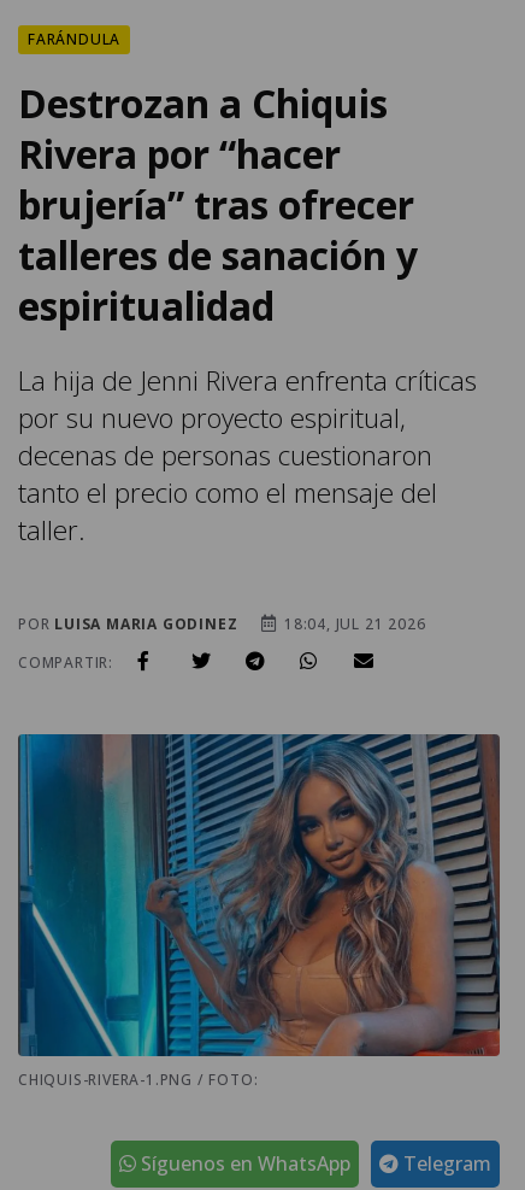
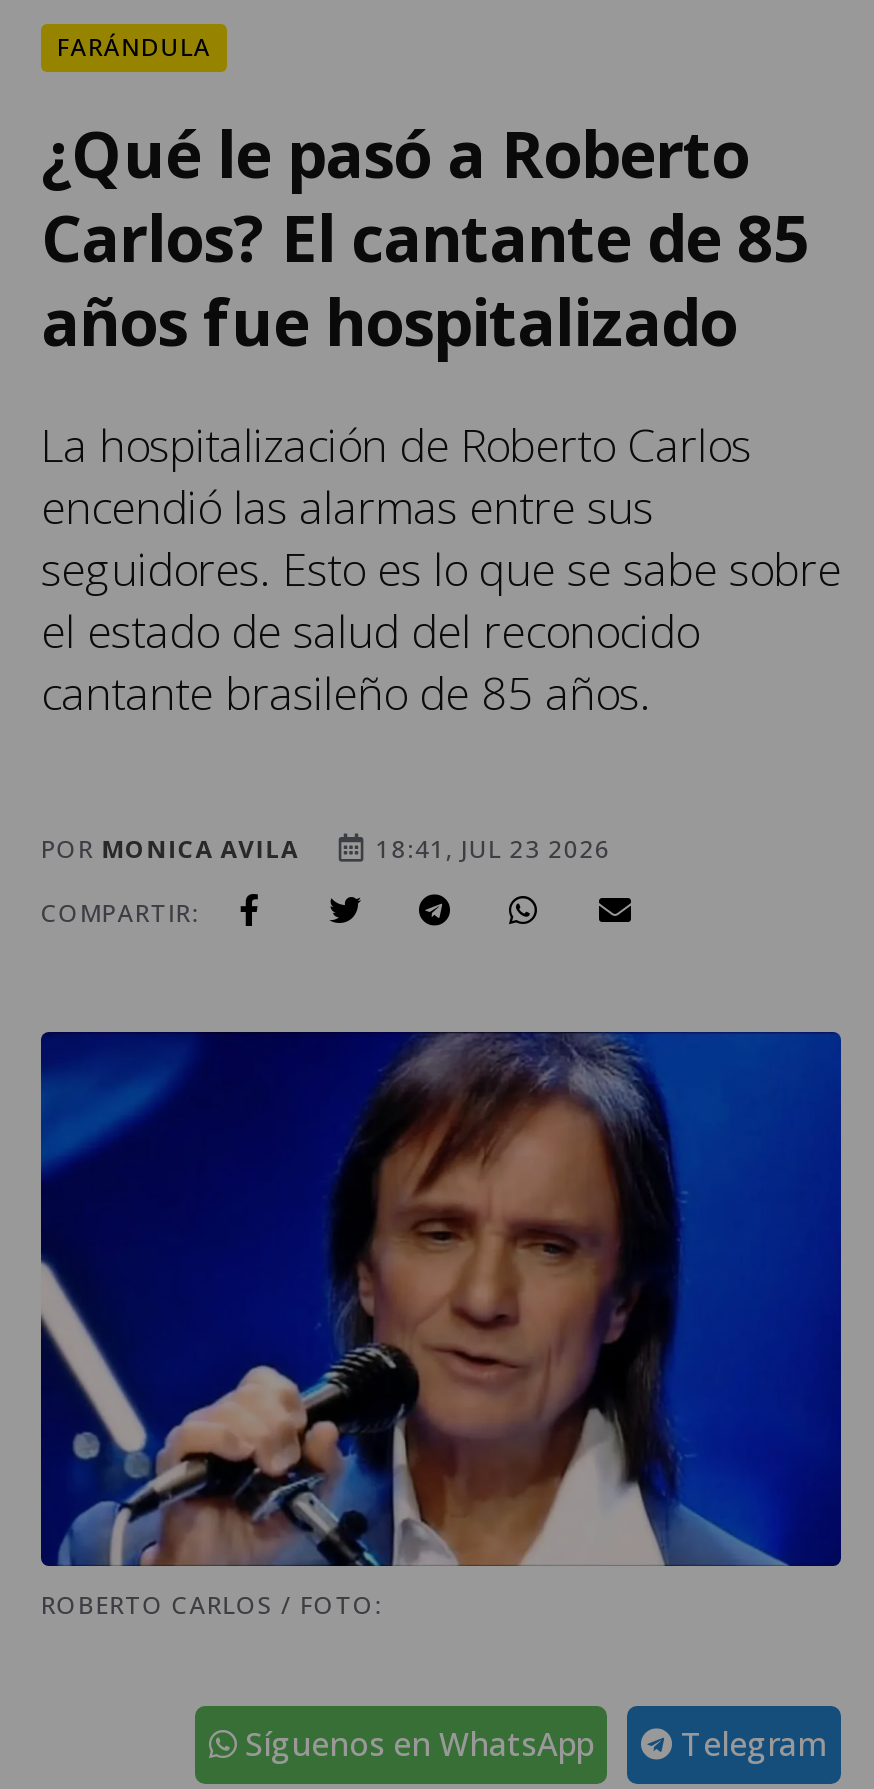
[18,78,418,332] Destrozan a Chiquis | Rivera por “hacer | brujería” tras ofrecer | talleres de sanación y | espiritualidad -> [41,111,809,365] ¿Qué le pasó a Roberto | Carlos? El cantante de 85 | años fue hospitalizado
[18,362,477,549] La hija de Jenni Rivera enfrenta críticas | por su nuevo proyecto espiritual, | decenas de personas cuestionaron | tanto el precio como el mensaje del | taller. -> [41,415,841,725] La hospitalización de Roberto Carlos | encendió las alarmas entre sus | seguidores. Esto es lo que se sabe sobre | el estado de salud del reconocido | cantante brasileño de 85 años.
[18,614,426,635] POR LUISA MARIA GODINEZ | 18:04, JUL 21 2026 -> [41,833,611,867] POR MONICA AVILA | 18:41, JUL 23 2026
[17,733,501,1090] [image] | CHIQUIS-RIVERA-1.PNG / FOTO: -> [39,1030,843,1622] [image] | ROBERTO CARLOS / FOTO:

